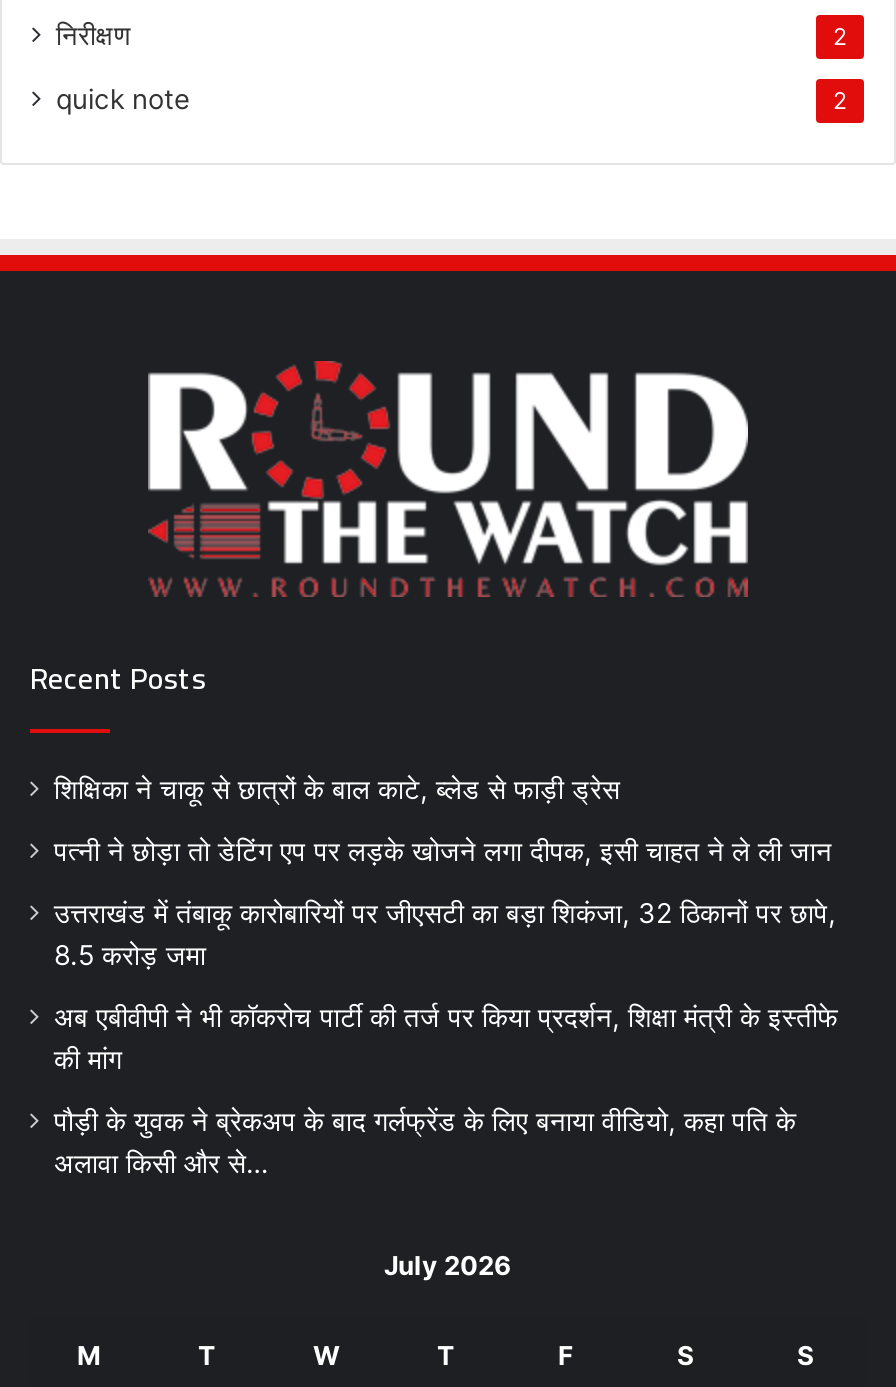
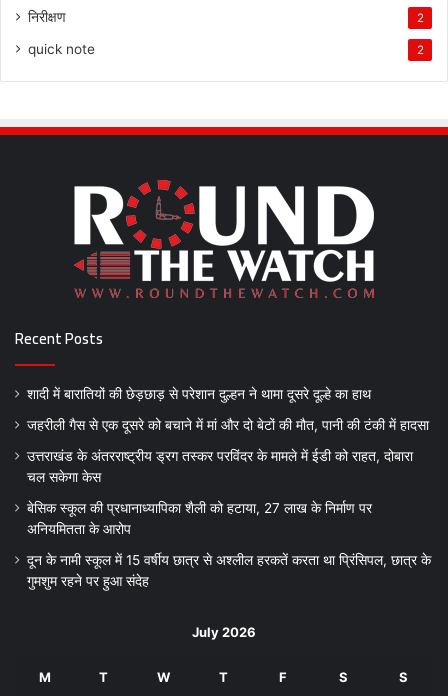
[54,773,620,805] शिक्षिका ने चाकू से छात्रों के बाल काटे, ब्लेड से फाड़ी ड्रेस -> [27,386,371,402] शादी में बारातियों की छेड़छाड़ से परेशान दुल्हन ने थामा दूसरे दूल्हे का हाथ
[54,835,832,867] पत्नी ने छोड़ा तो डेटिंग एप पर लड़के खोजने लगा दीपक, इसी चाहत ने ले ली जान -> [27,417,429,433] जहरीली गैस से एक दूसरे को बचाने में मां और दो बेटों की मौत, पानी की टंकी में हादसा
[54,897,836,971] उत्तराखंड में तंबाकू कारोबारियों पर जीएसटी का बड़ा शिकंजा, 32 ठिकानों पर छापे, | 8.5 करोड़ जमा -> [27,448,413,485] उत्तराखंड के अंतरराष्ट्रीय ड्रग तस्कर परविंदर के मामले में ईडी को राहत, दोबारा | चल सकेगा केस
[54,1001,838,1075] अब एबीवीपी ने भी कॉकरोच पार्टी की तर्ज पर किया प्रदर्शन, शिक्षा मंत्री के इस्तीफे | की मांग -> [27,500,372,537] बेसिक स्कूल की प्रधानाध्यापिका शैली को हटाया, 27 लाख के निर्माण पर | अनियमितता के आरोप
[54,1105,796,1179] पौड़ी के युवक ने ब्रेकअप के बाद गर्लफ्रेंड के लिए बनाया वीडियो, कहा पति के | अलावा किसी और से… -> [27,552,431,589] दून के नामी स्कूल में 15 वर्षीय छात्र से अश्लील हरकतें करता था प्रिंसिपल, छात्र के | गुमशुम रहने पर हुआ संदेह

